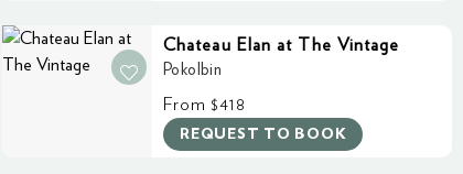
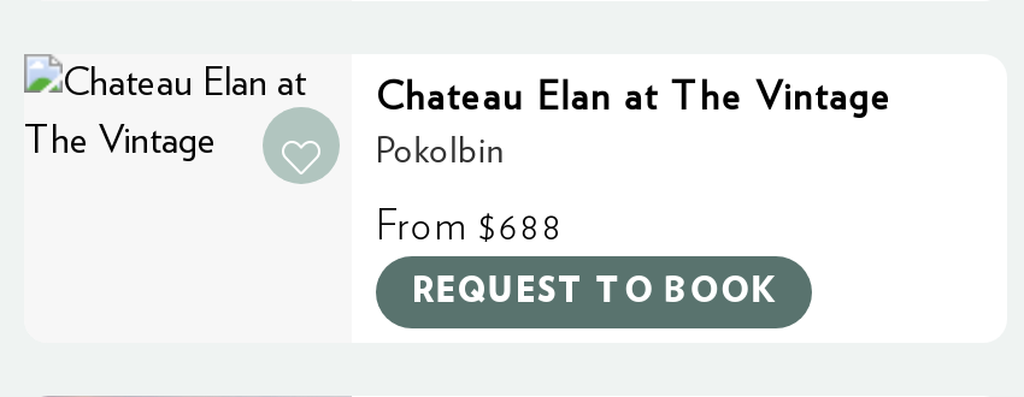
[163,94,246,113] From $418 -> [376,206,564,247] From $688

